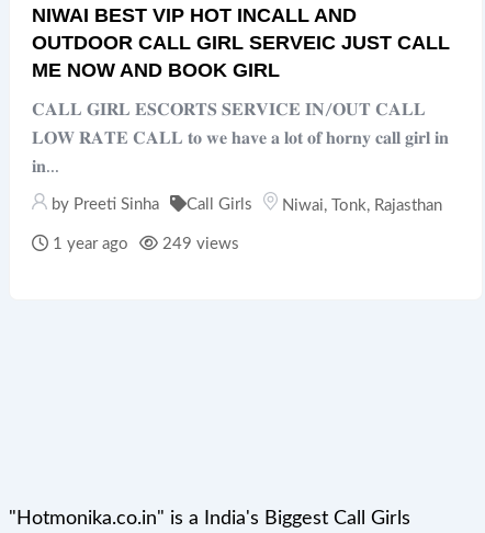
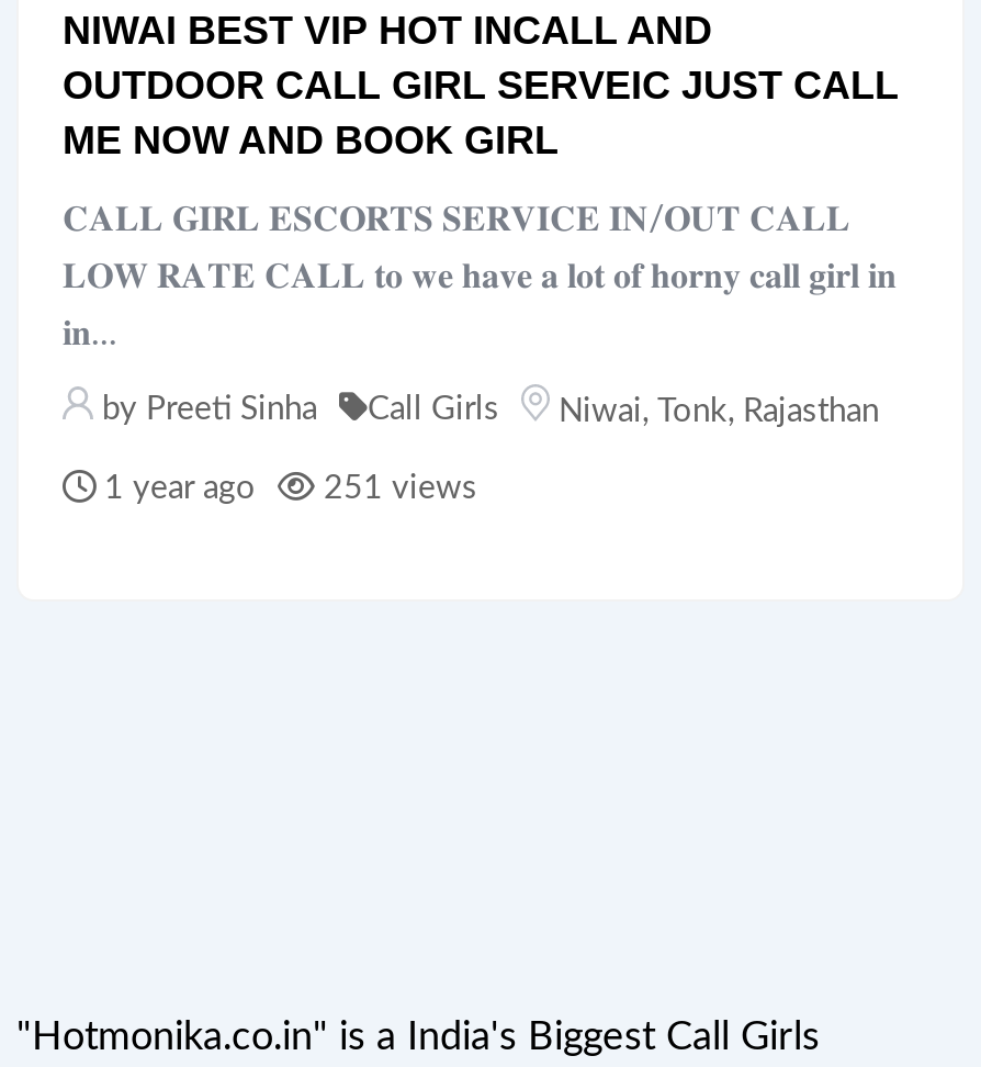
[48,236,239,252] 1 year ago 249 views -> [95,472,477,505] 1 year ago 251 views

